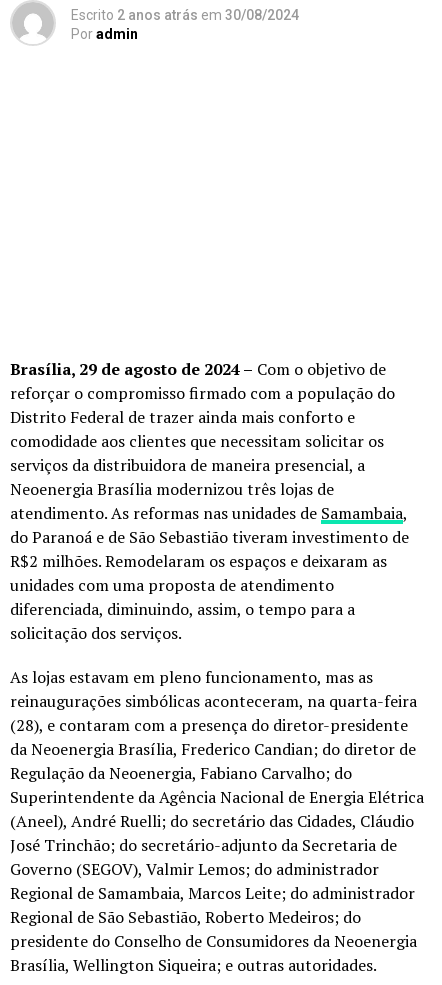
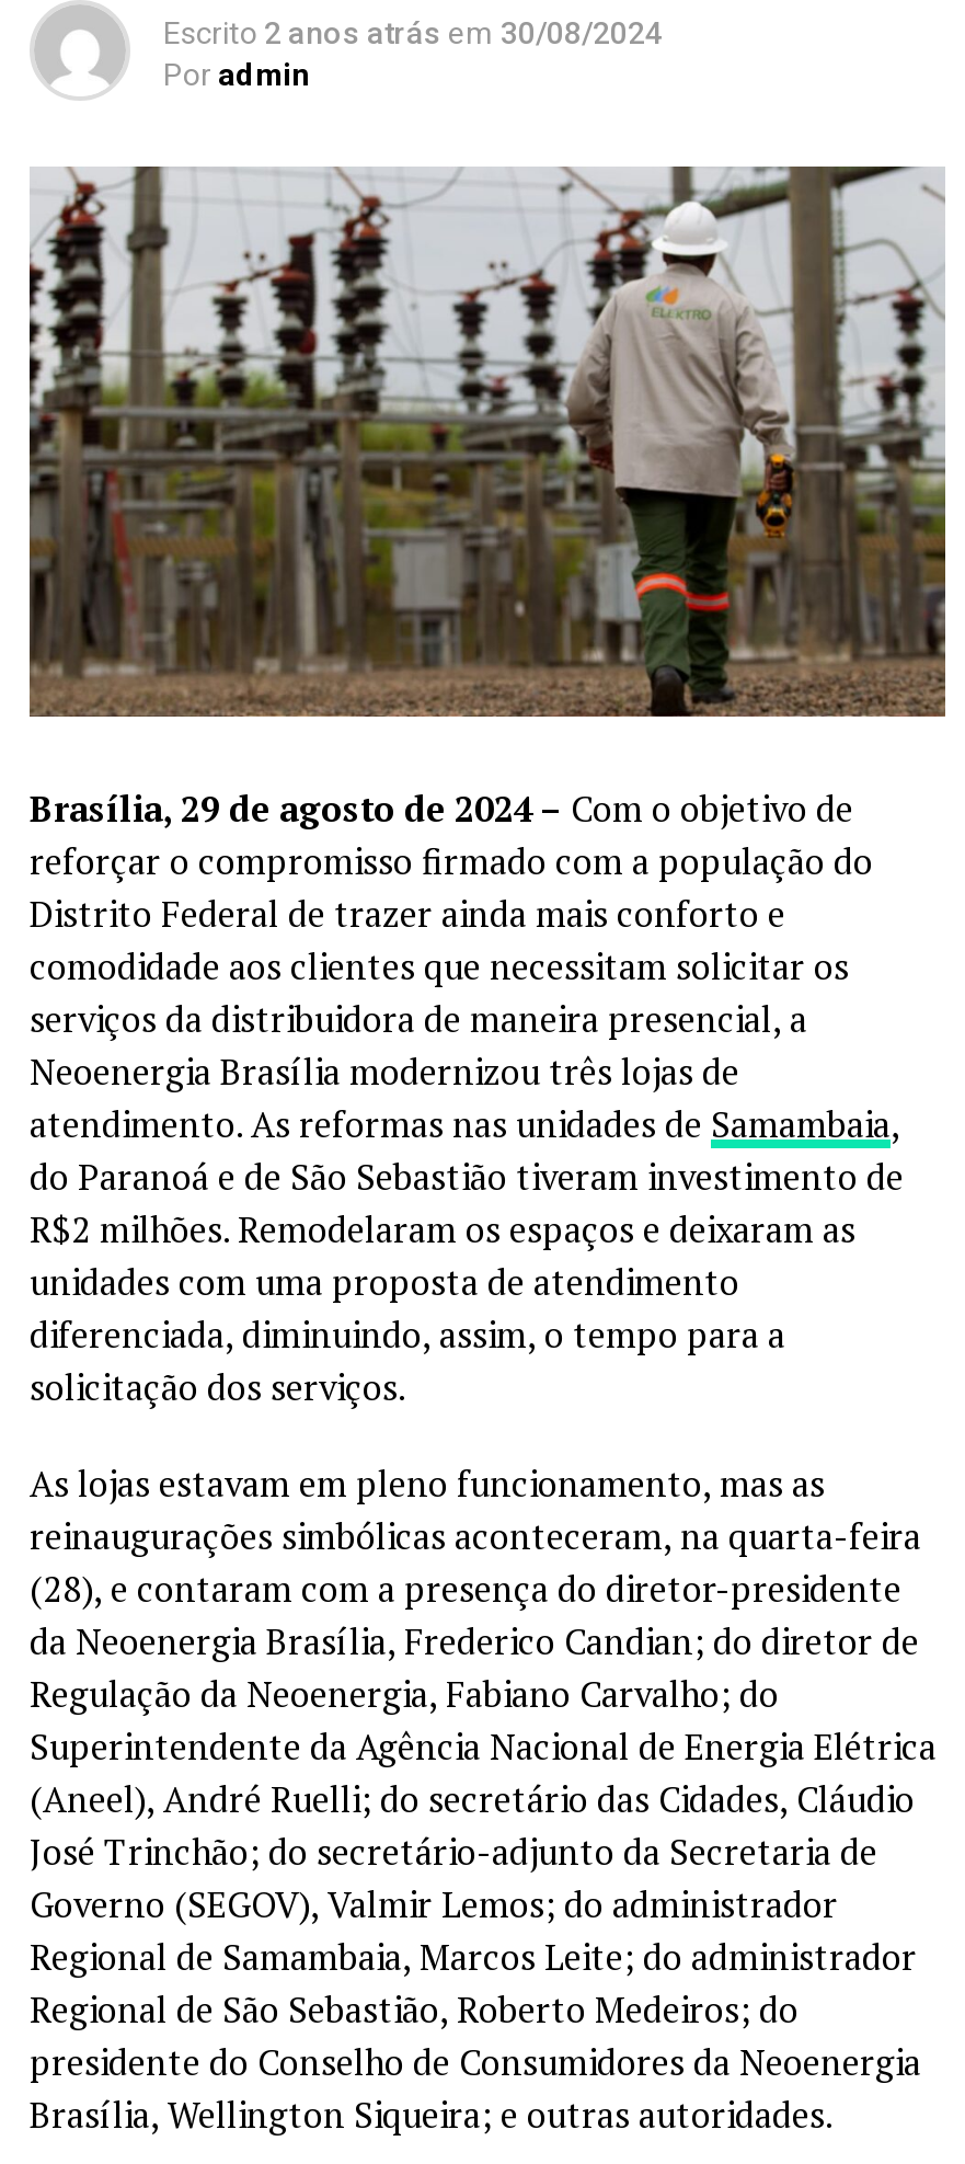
none -> [27,164,947,719] [image]

